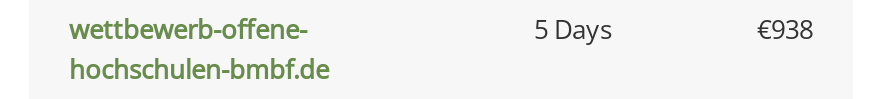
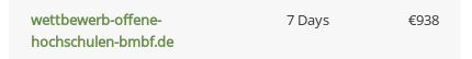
[534,10,612,46] 5 Days -> [286,9,329,29] 7 Days

